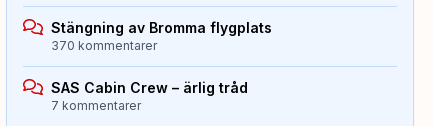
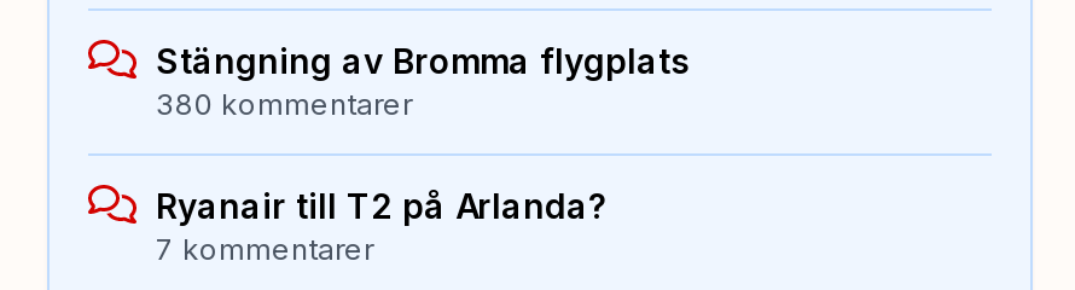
[51,38,157,53] 370 kommentarer -> [156,85,412,122] 380 kommentarer
[51,79,248,96] SAS Cabin Crew – ärlig tråd -> [156,184,608,225] Ryanair till T2 på Arlanda?

